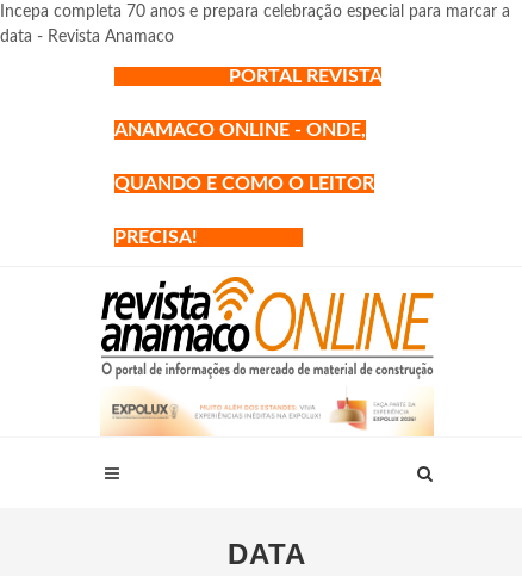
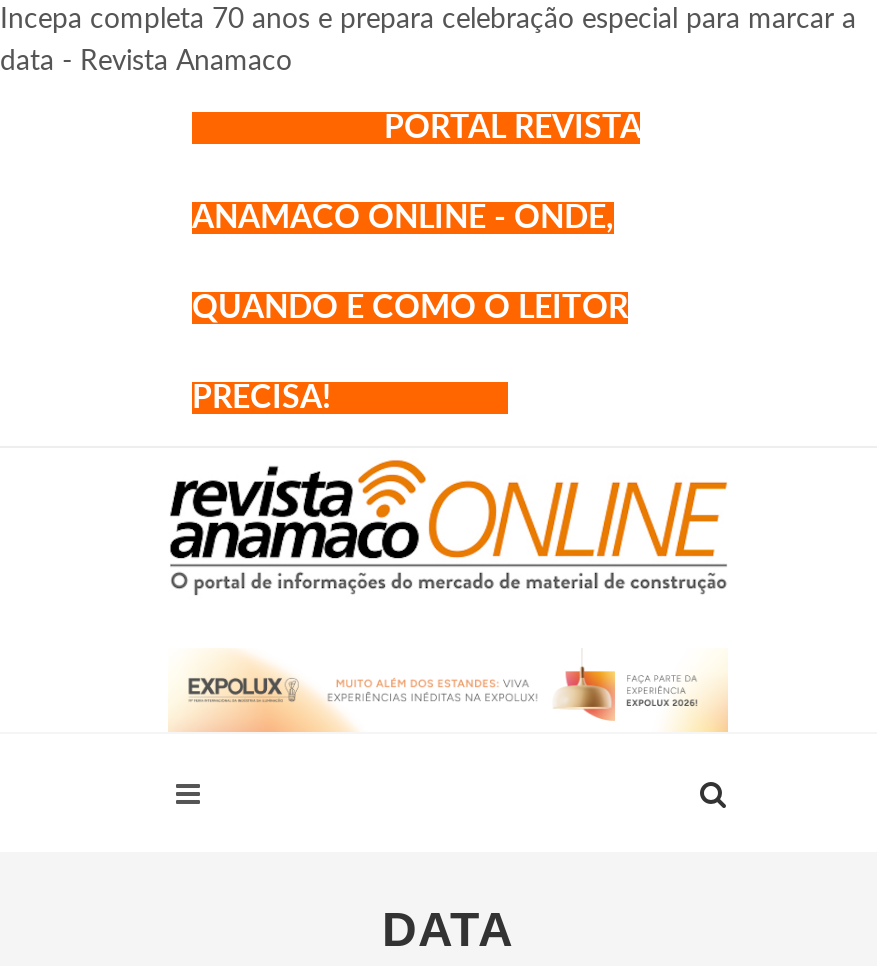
[100,274,434,379] [image] -> [168,458,728,632] [image]

